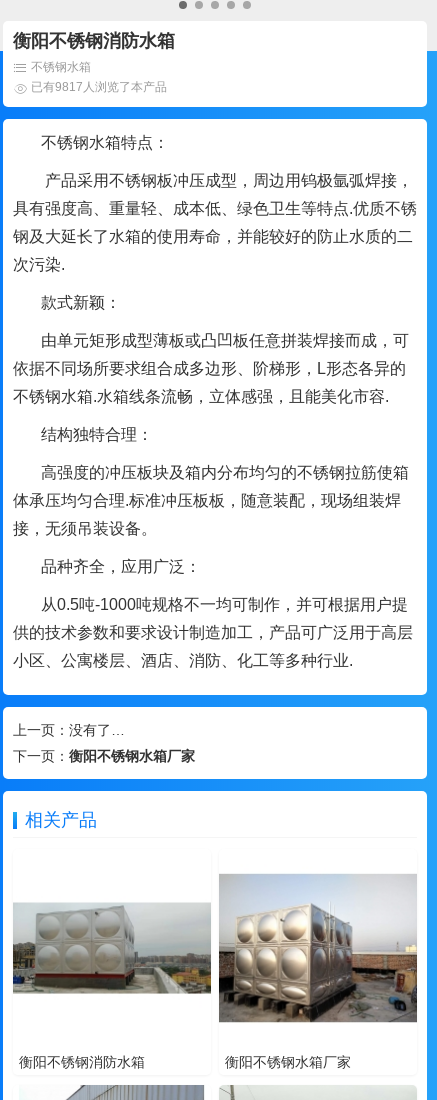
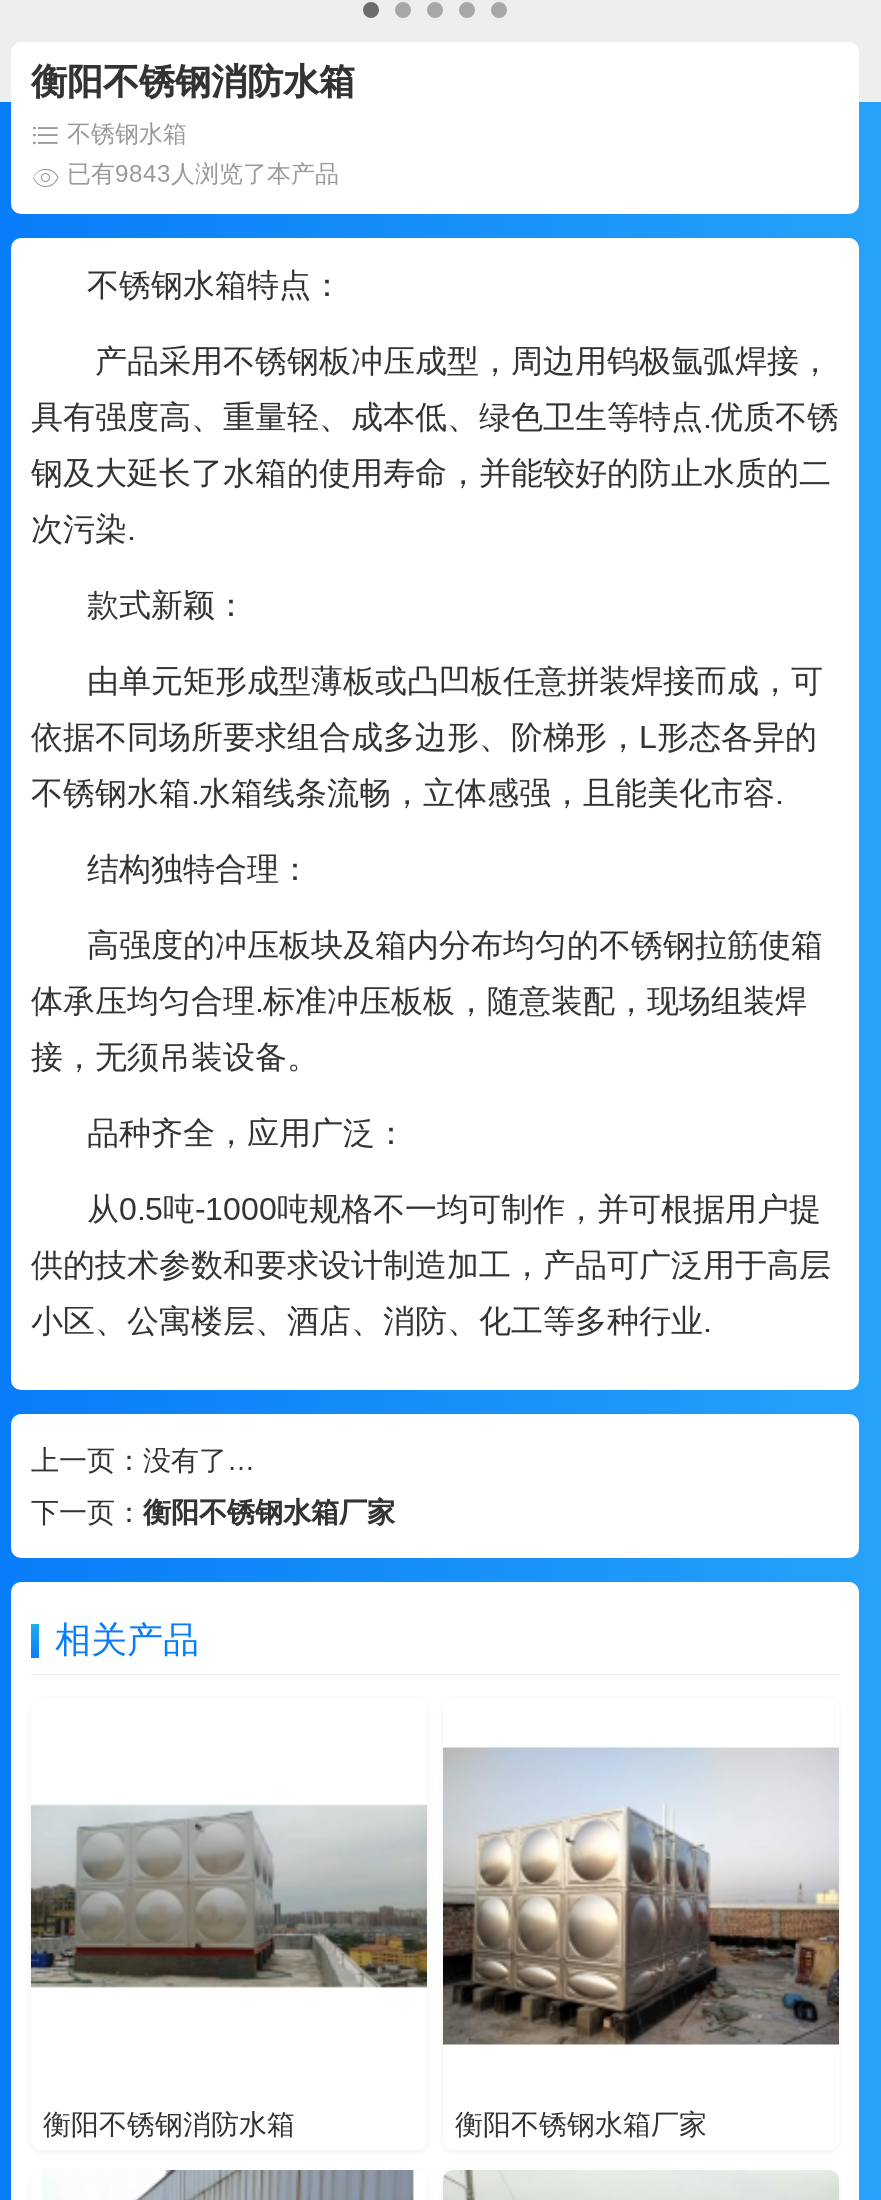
[31,80,167,94] 已有9817人浏览了本产品 -> [67,160,339,188] 已有9843人浏览了本产品

